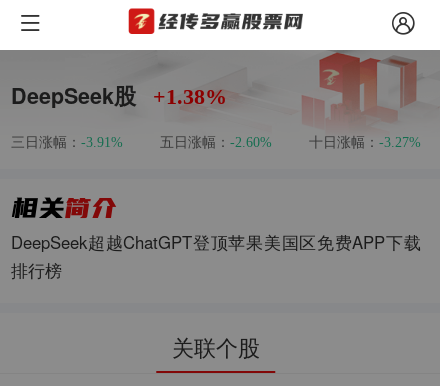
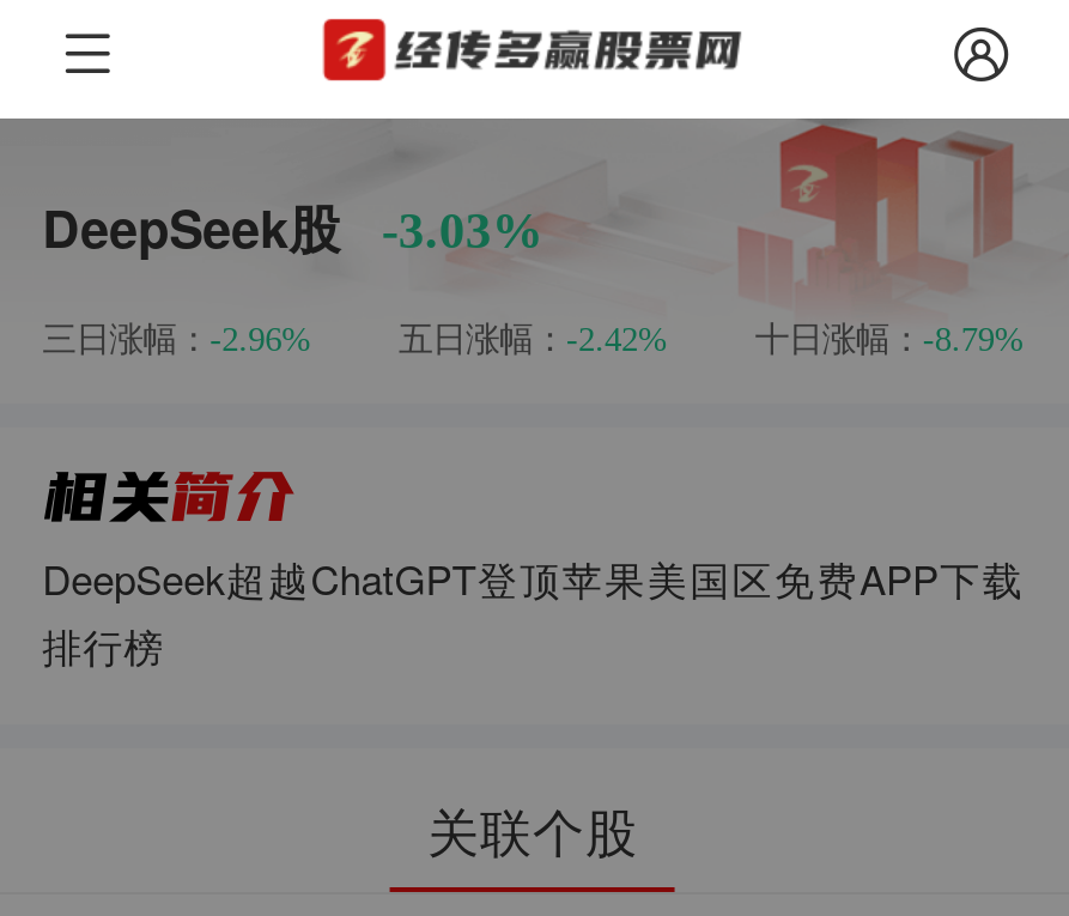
[11,80,227,111] DeepSeek股 +1.38% -> [42,189,544,264] DeepSeek股 -3.03%
[11,131,123,151] 三日涨幅：-3.91% -> [42,312,310,360] 三日涨幅：-2.96%
[160,131,272,151] 五日涨幅：-2.60% -> [399,312,667,360] 五日涨幅：-2.42%
[309,131,421,151] 十日涨幅：-3.27% -> [755,312,1023,360] 十日涨幅：-8.79%

